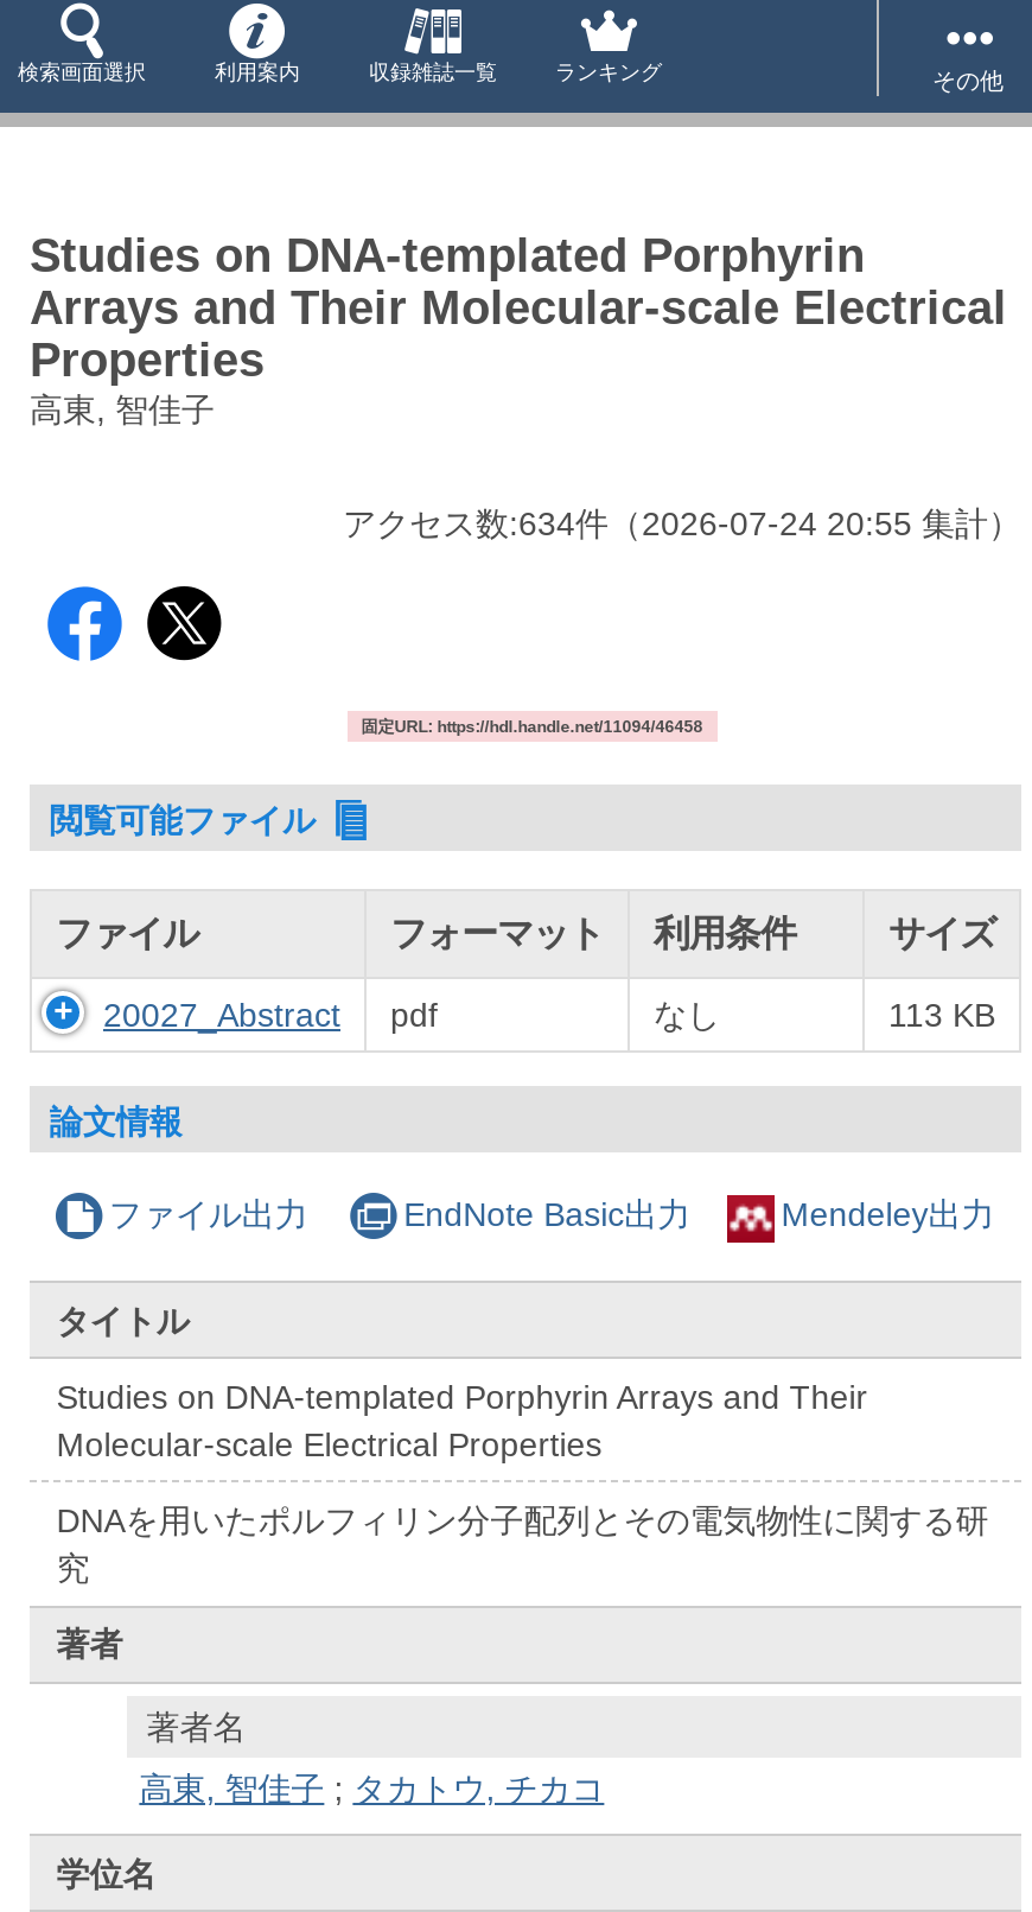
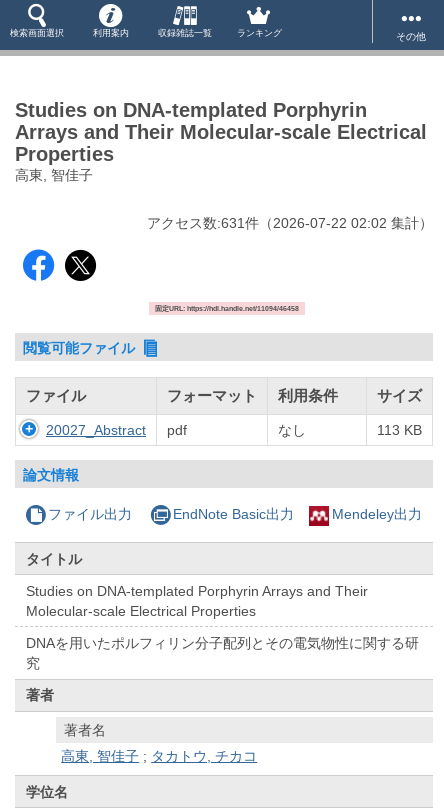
[343,504,1021,542] アクセス数:634件（2026-07-24 20:55 集計） -> [147,215,433,231] アクセス数:631件（2026-07-22 02:02 集計）

